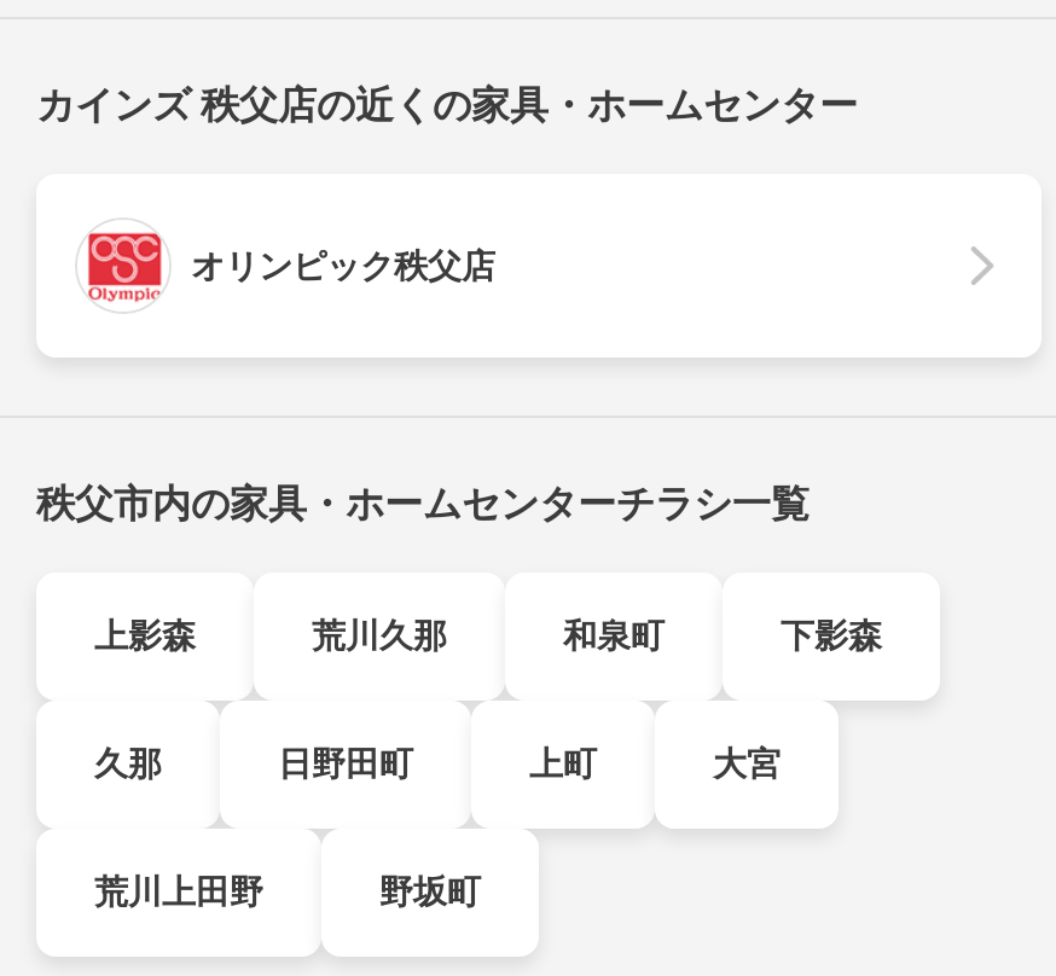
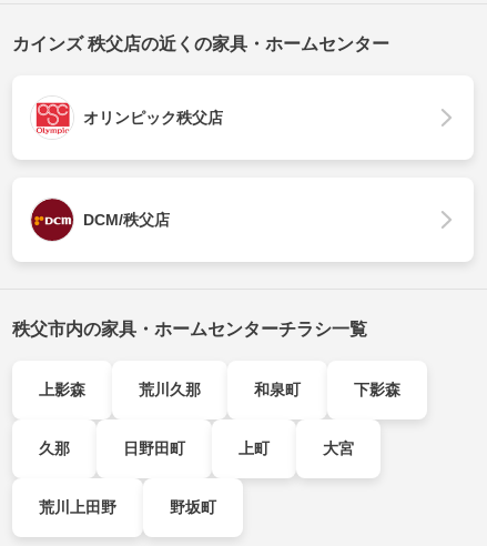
none -> [30,198,170,242] [image] | DCM/秩父店

